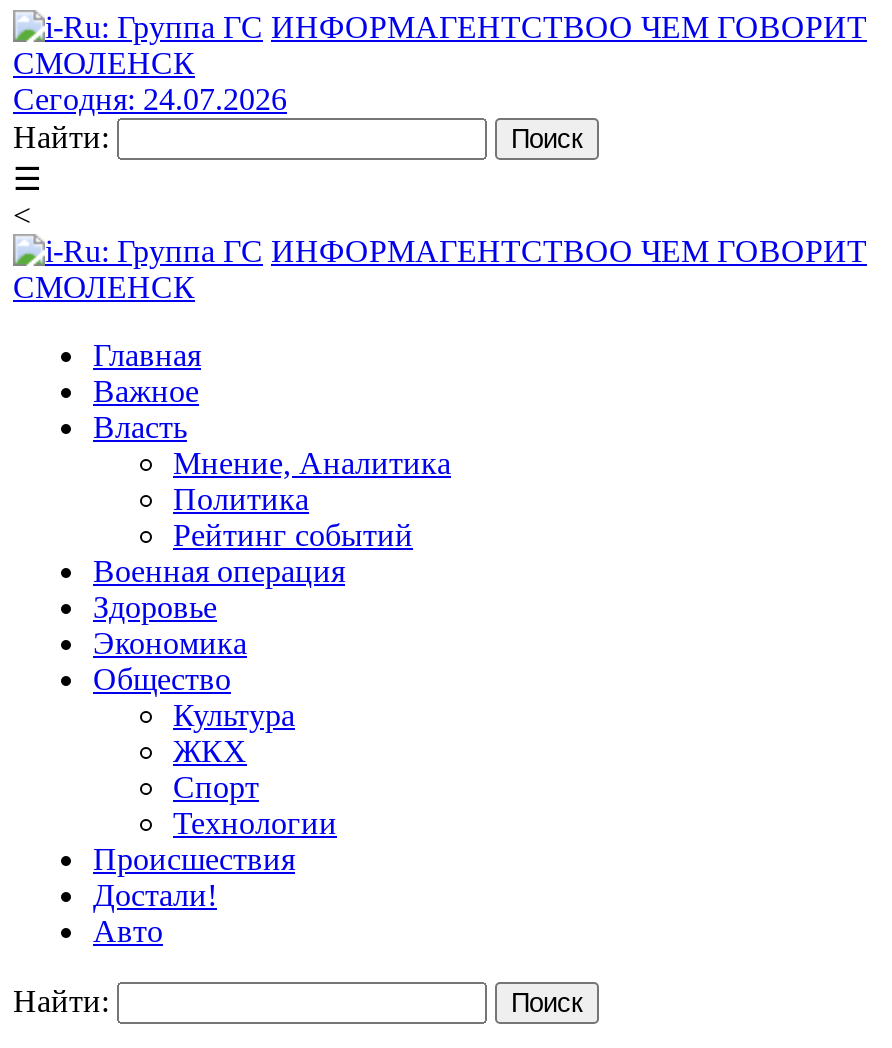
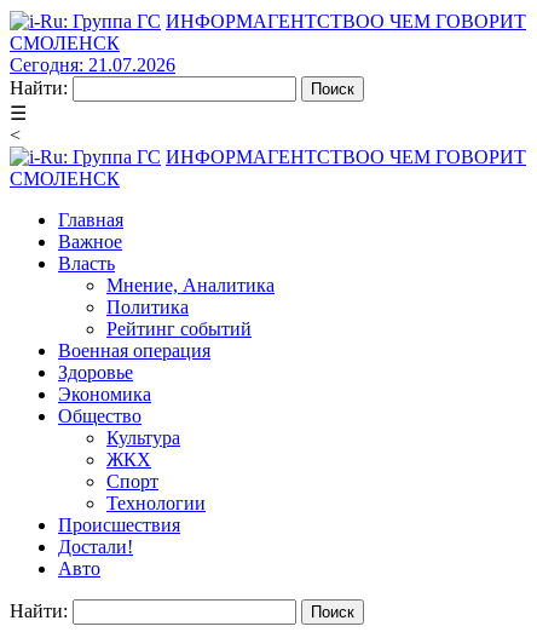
[13,82,287,116] Сегодня: 24.07.2026 -> [10,54,175,75] Сегодня: 21.07.2026

